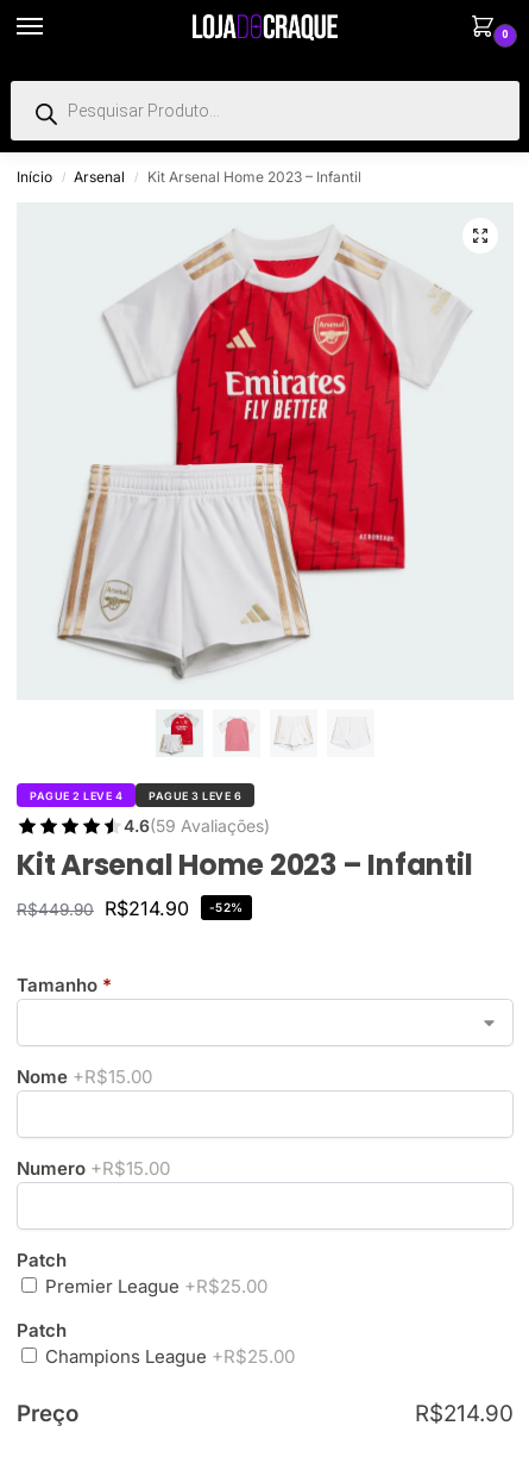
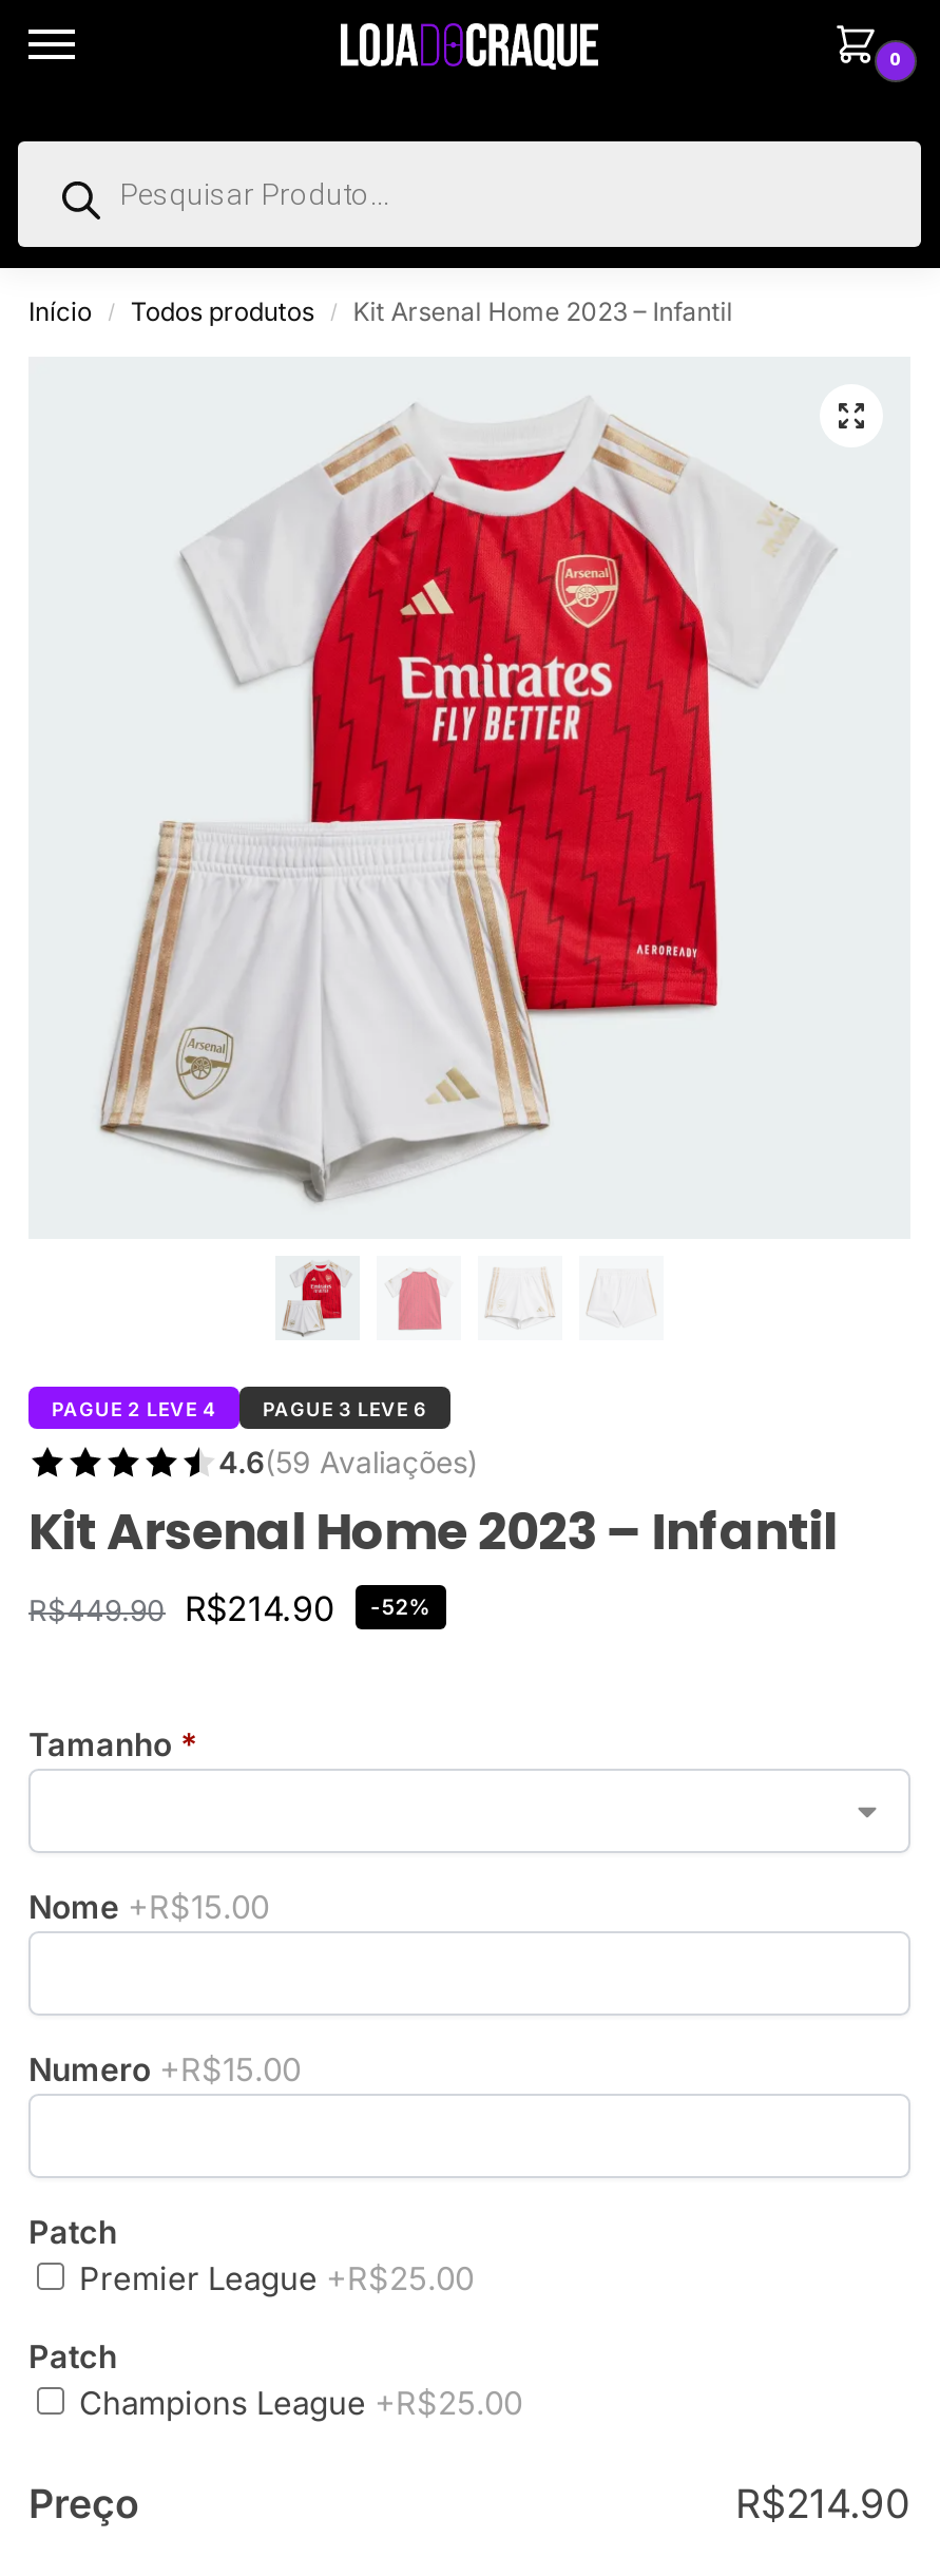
[74,168,125,186] Arsenal -> [130,295,314,327] Todos produtos

